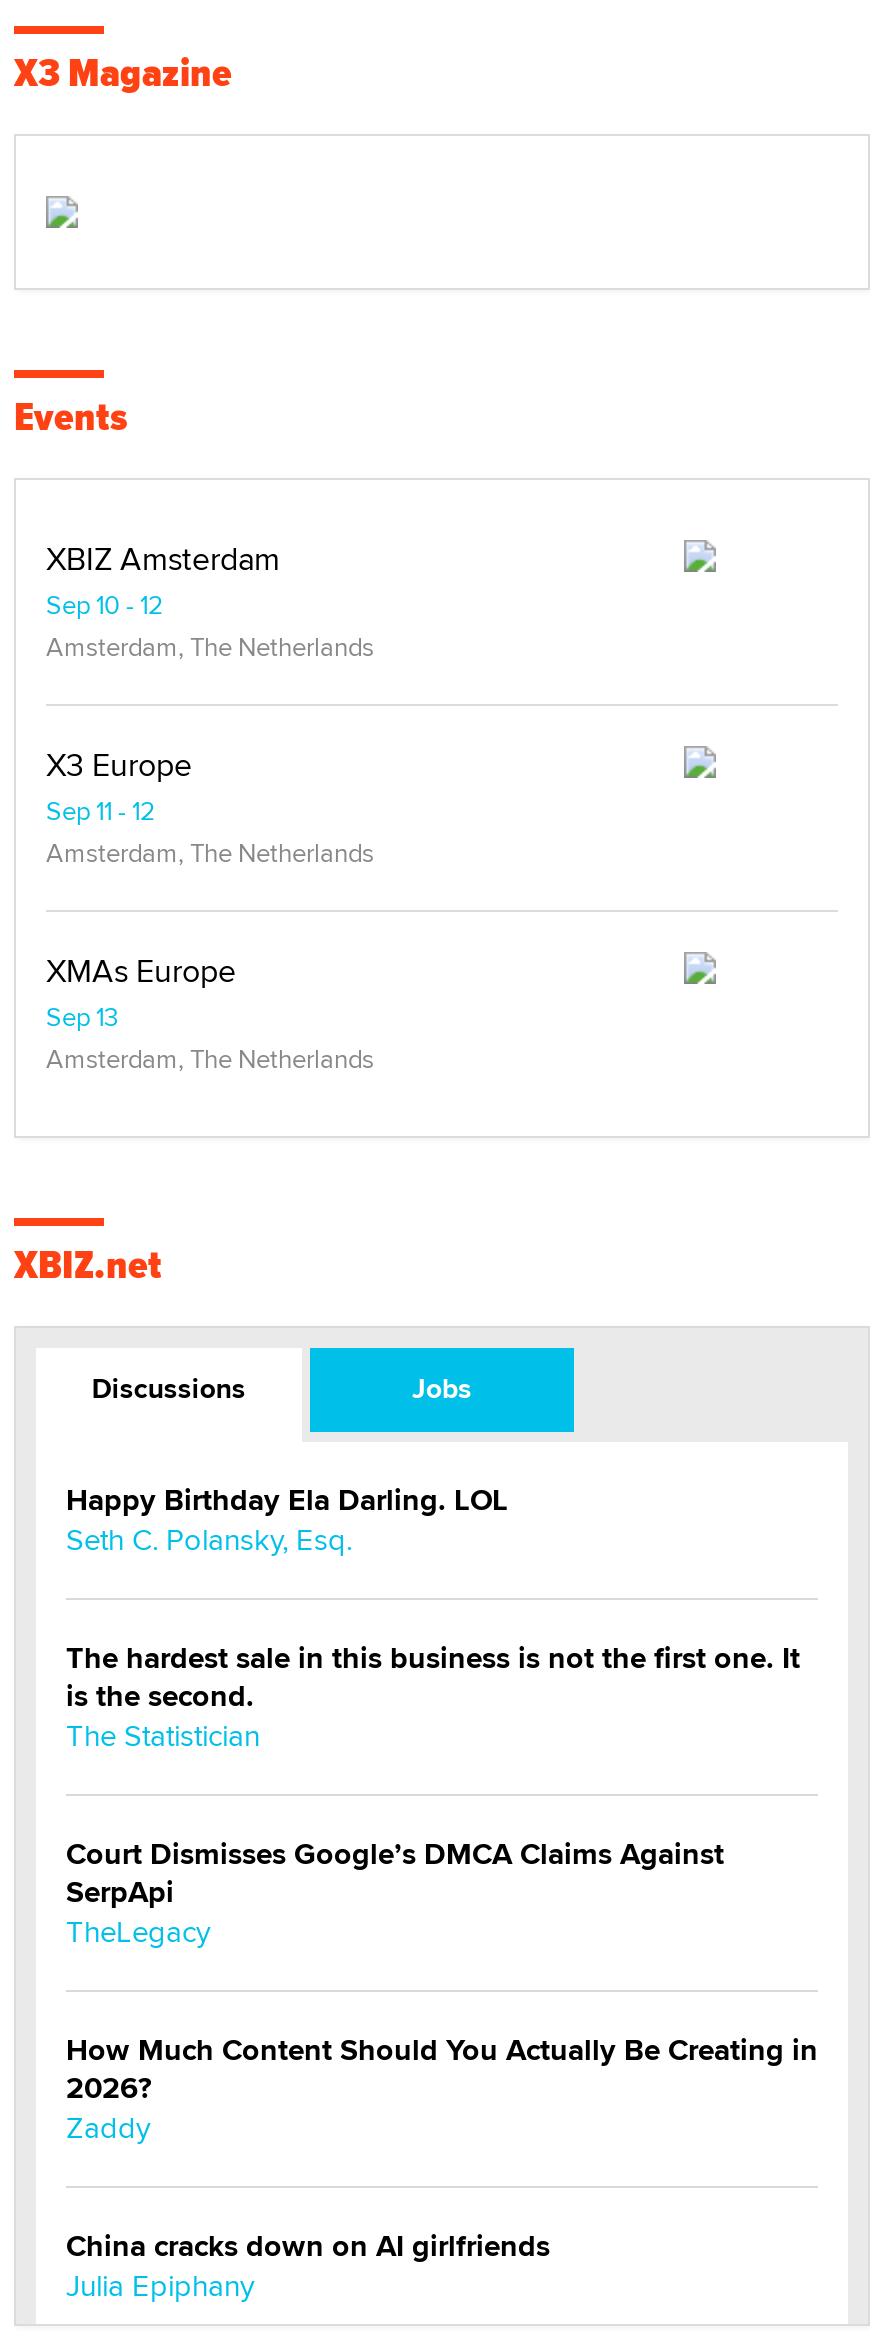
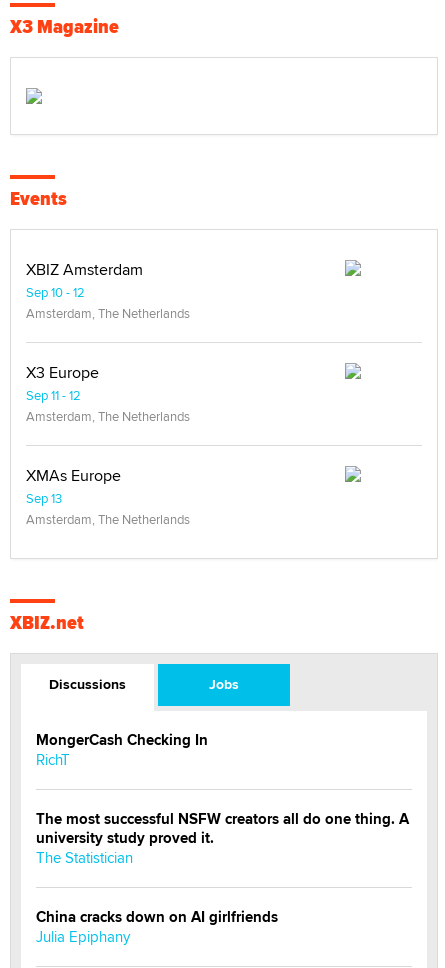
[66,1478,508,1560] Happy Birthday Ela Darling. LOL | Seth C. Polansky, Esq. -> [36,729,208,770] MongerCash Checking In | RichT
[66,1636,800,1718] The hardest sale in this business is not the first one. It | is the second. -> [36,808,409,849] The most successful NSFW creators all do one thing. A | university study proved it.
[66,1832,818,2148] Court Dismisses Google’s DMCA Claims Against | SerpApi | TheLegacy | How Much Content Should You Actually Be Creating in | 2026? | Zaddy -> none

